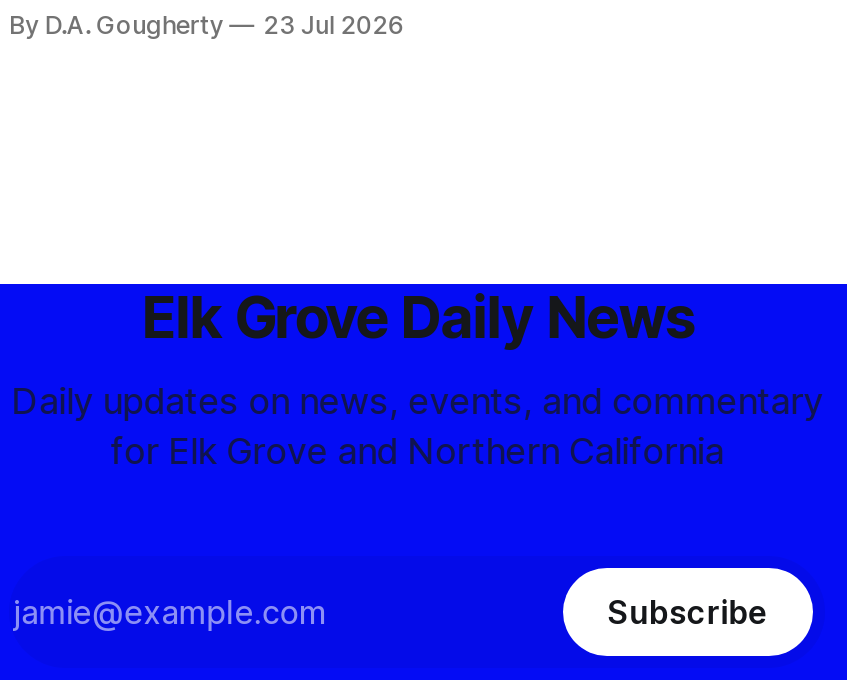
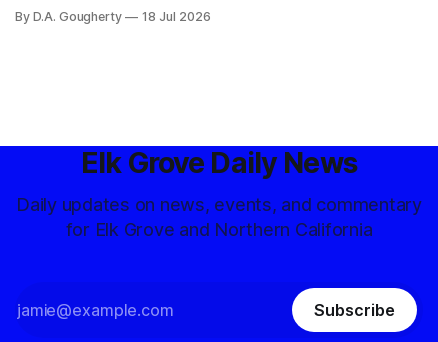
[9,11,404,41] By D.A. Gougherty 23 Jul 2026 -> [15,9,210,24] By D.A. Gougherty 18 Jul 2026

